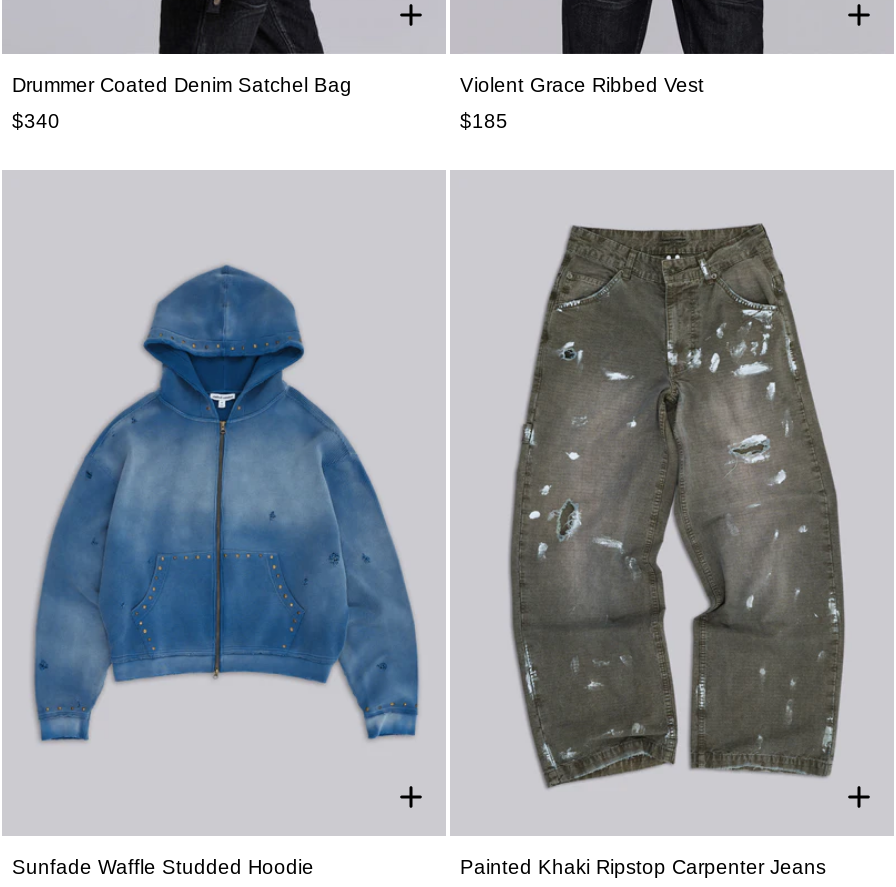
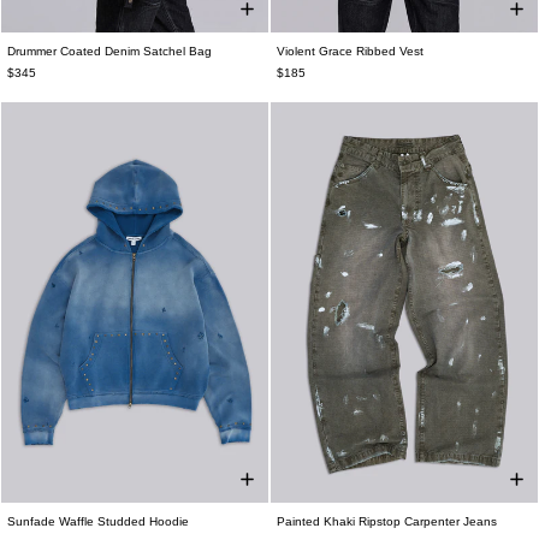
[12,110,60,132] $340 -> [7,66,36,79] $345

